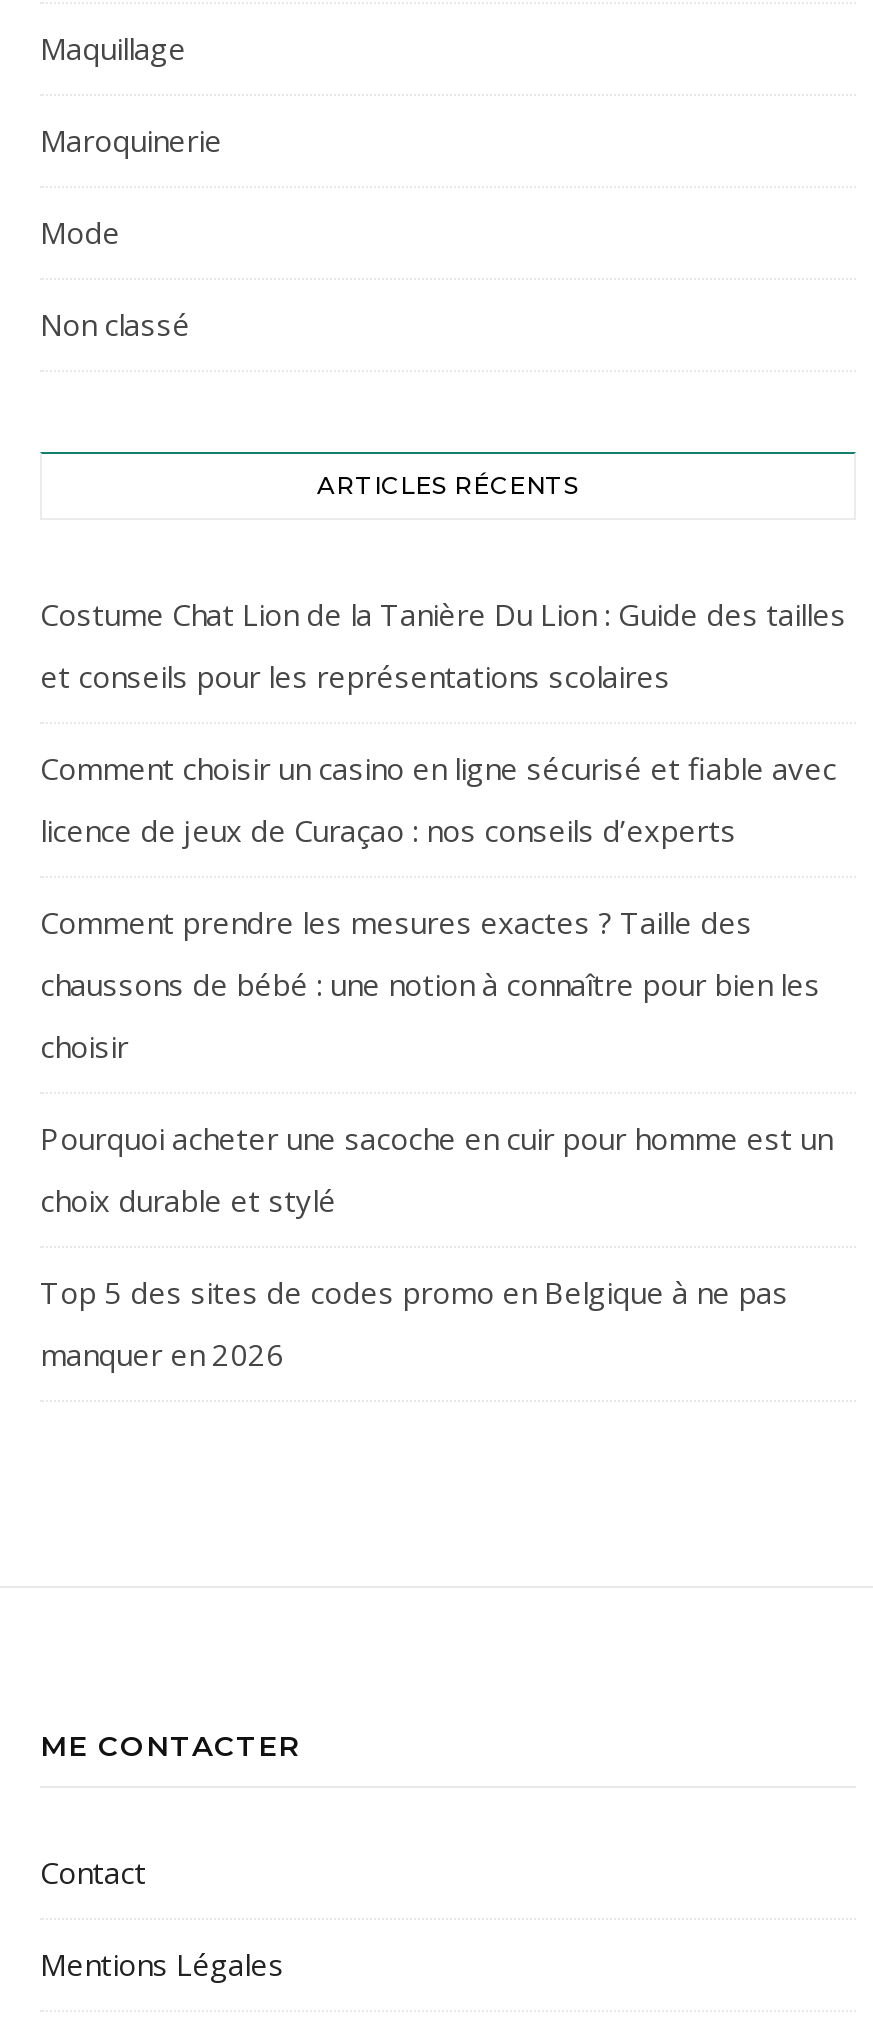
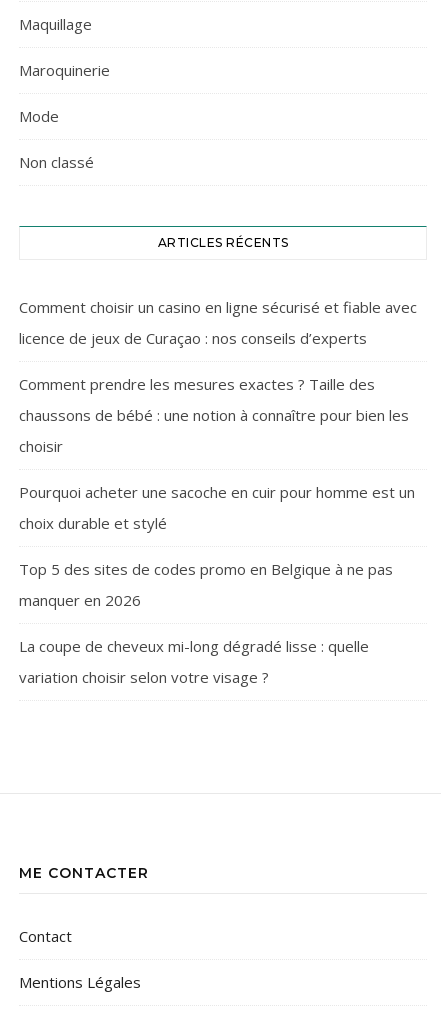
[40,593,846,695] Costume Chat Lion de la Tanière Du Lion : Guide des tailles | et conseils pour les représentations scolaires -> none
moved [40,747,836,1373] -> [19,296,417,609]: Comment choisir un casino en ligne sécurisé et fiable avec | licence de jeux de Curaçao : nos conseils d’experts | Comment prendre les mesures exactes ? Taille des | ... | Top 5 des sites de codes promo en Belgique à ne pas | manquer en 2026
none -> [19,635,369,686] La coupe de cheveux mi-long dégradé lisse : quelle | variation choisir selon votre visage ?

